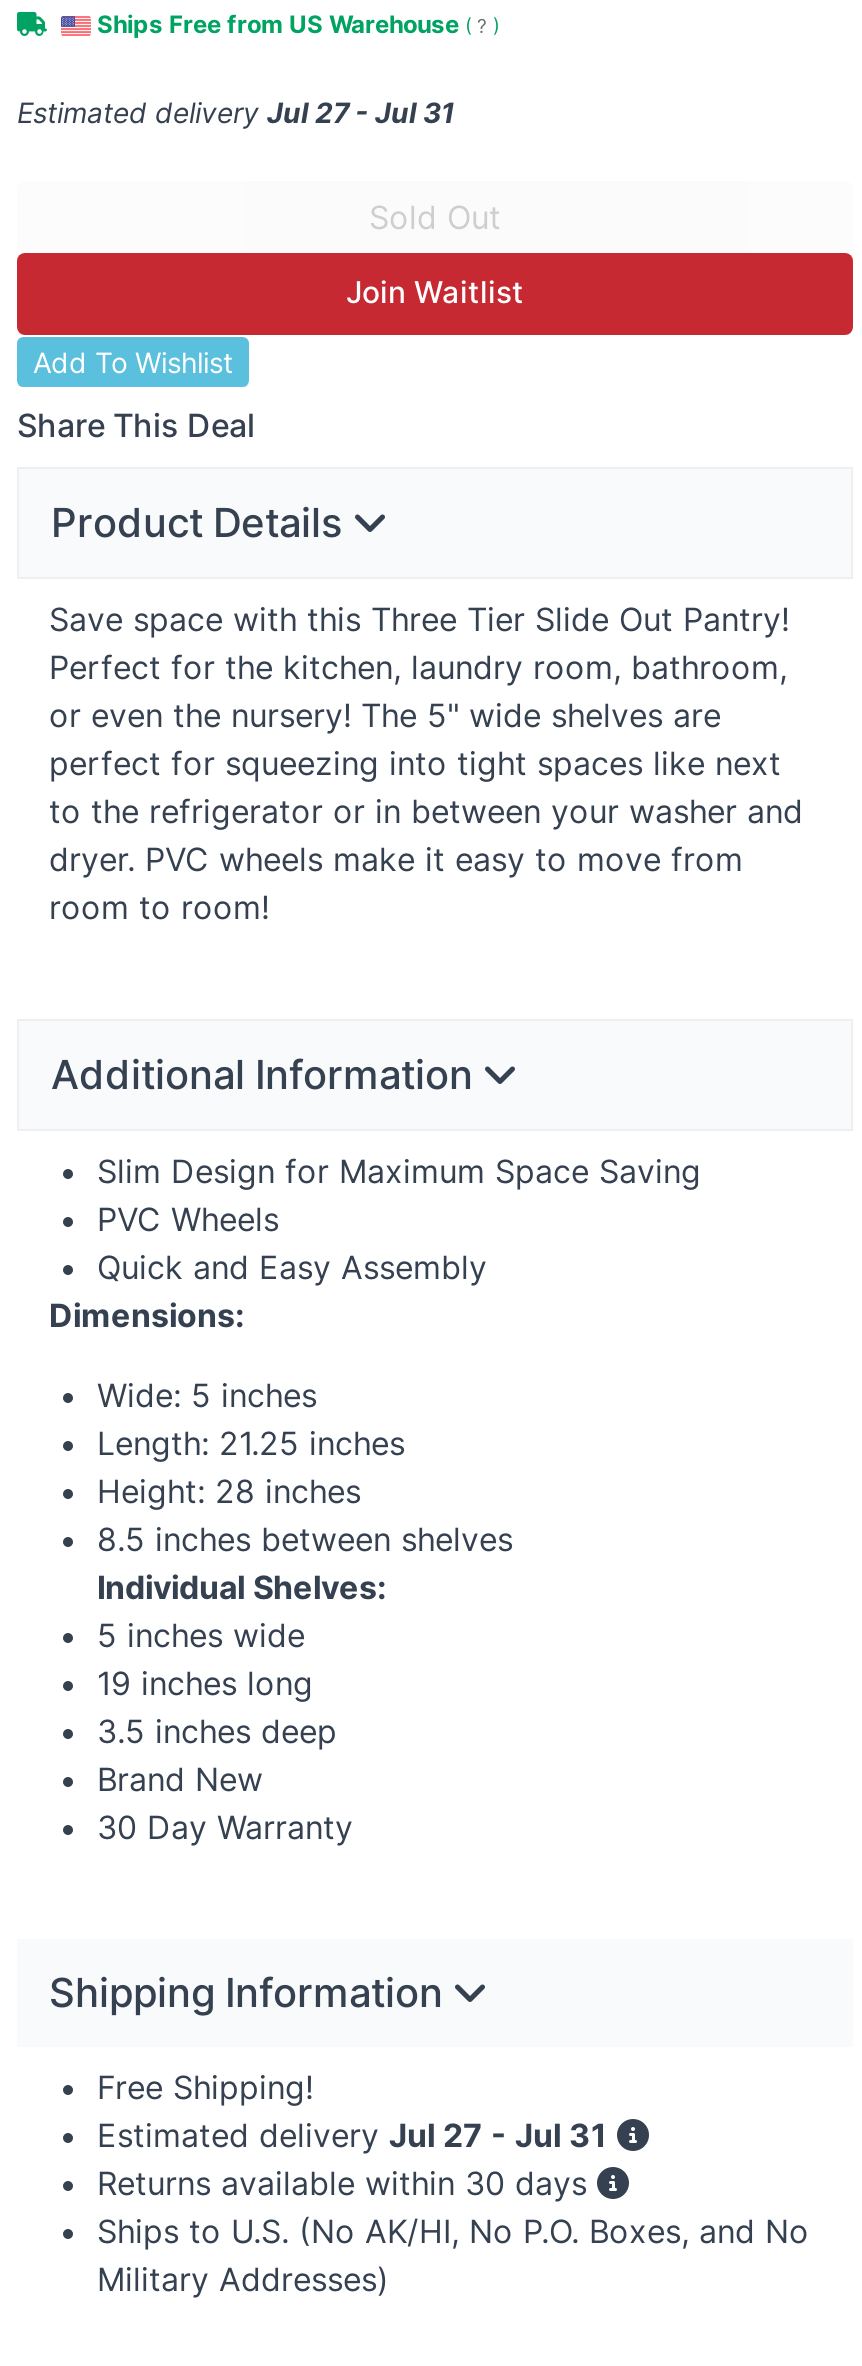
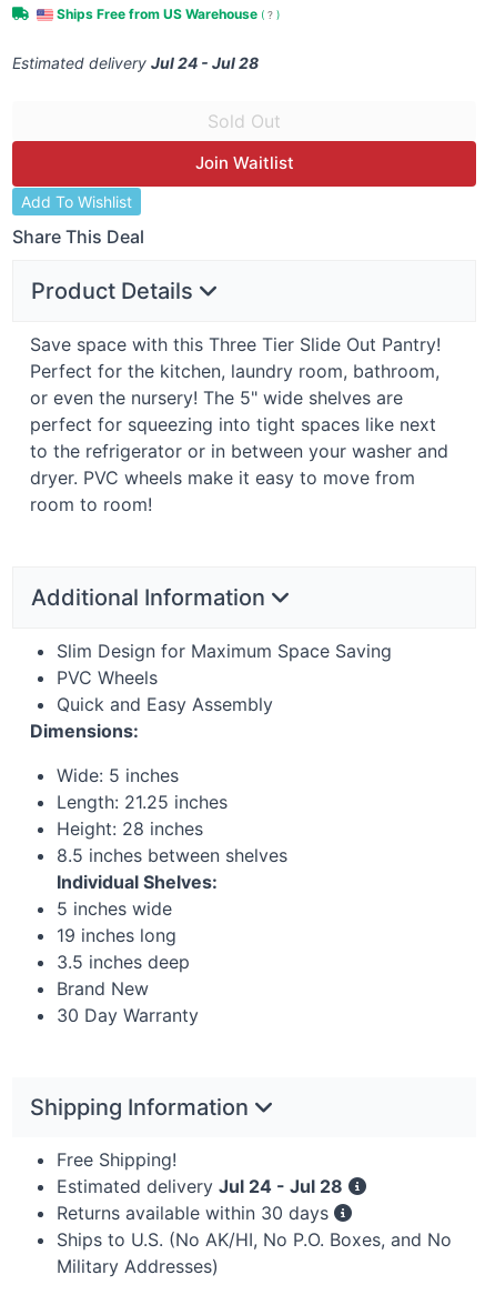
[17,94,455,128] Estimated delivery Jul 27 - Jul 31 -> [12,53,259,72] Estimated delivery Jul 24 - Jul 28
[97,2114,607,2154] Estimated delivery Jul 27 - Jul 31 -> [57,1175,343,1197] Estimated delivery Jul 24 - Jul 28

